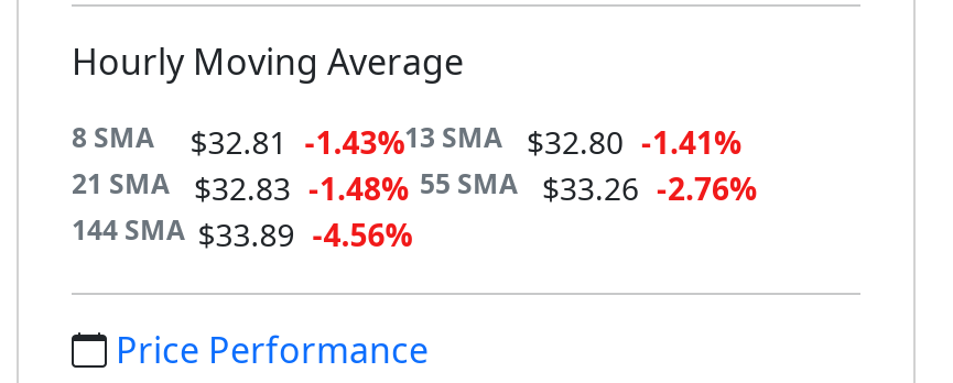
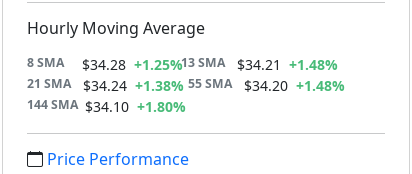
[190,119,501,163] $32.81 -1.43%13 SMA -> [81,54,225,74] $34.28 +1.25%13 SMA
[527,121,743,163] $32.80 -1.41% -> [237,55,338,74] $34.21 +1.48%
[194,165,517,209] $32.83 -1.48% 55 SMA -> [83,75,232,95] $34.24 +1.38% 55 SMA
[542,167,758,209] $33.26 -2.76% -> [244,76,345,95] $34.20 +1.48%
[72,211,414,255] 144 SMA $33.89 -4.56% -> [27,96,186,116] 144 SMA $34.10 +1.80%

